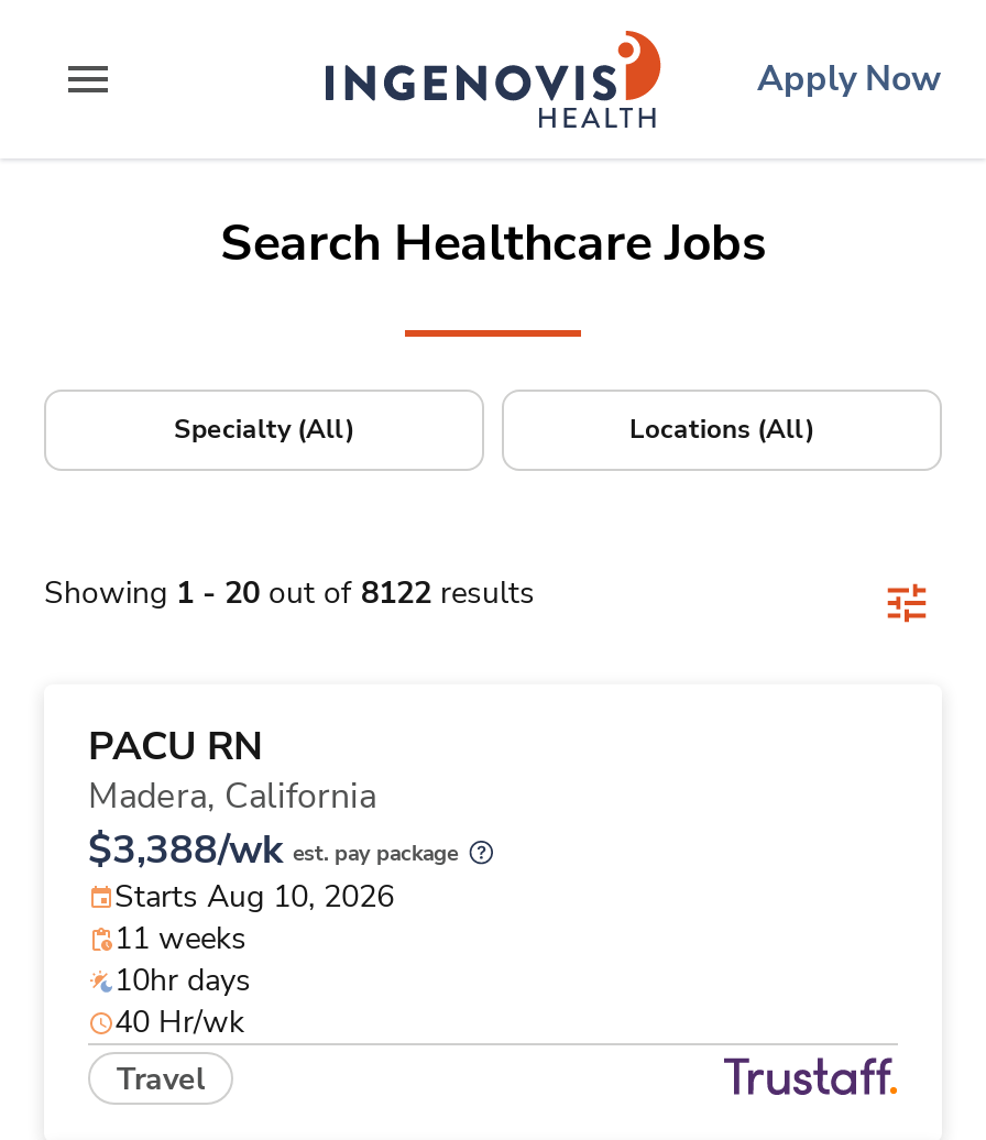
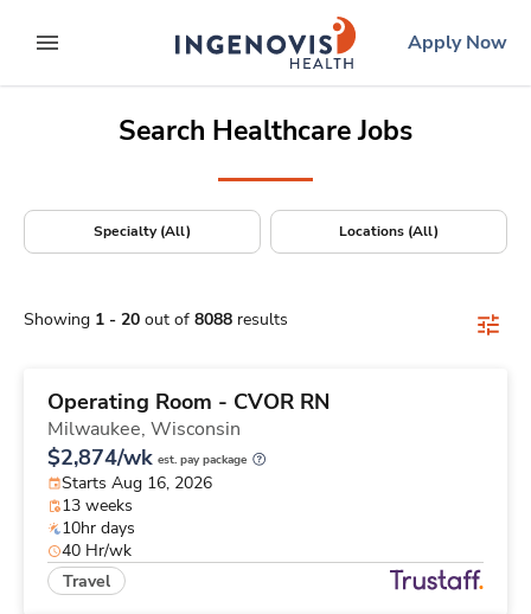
[44,572,535,614] Showing 1 - 20 out of 8122 results -> [24,308,288,331] Showing 1 - 20 out of 8088 results
[88,720,458,960] PACU RN | Madera, California | $3,388/wk est. pay package | Starts Aug 10, 2026 | 11 weeks -> [47,388,330,517] Operating Room - CVOR RN | Milwaukee, Wisconsin | $2,874/wk est. pay package | Starts Aug 16, 2026 | 13 weeks

